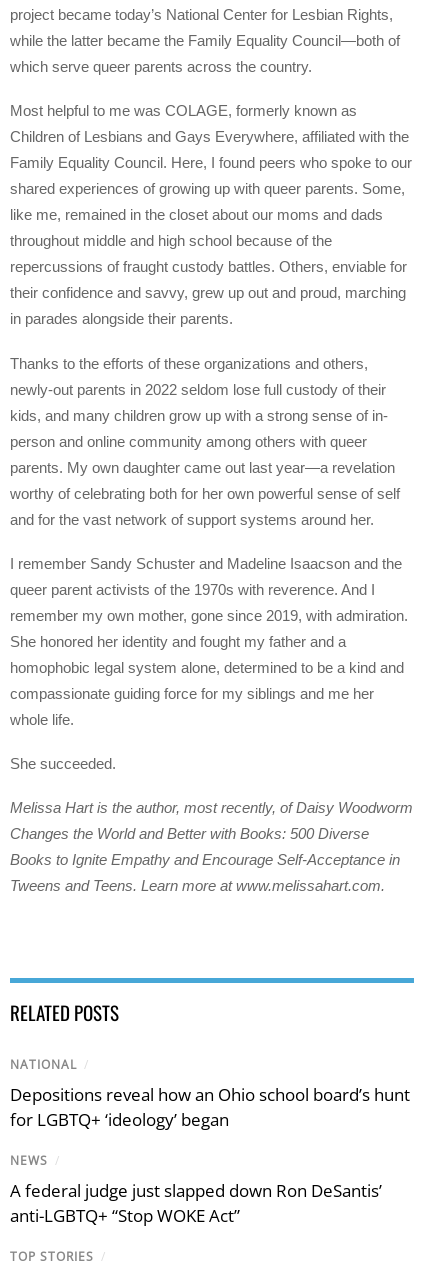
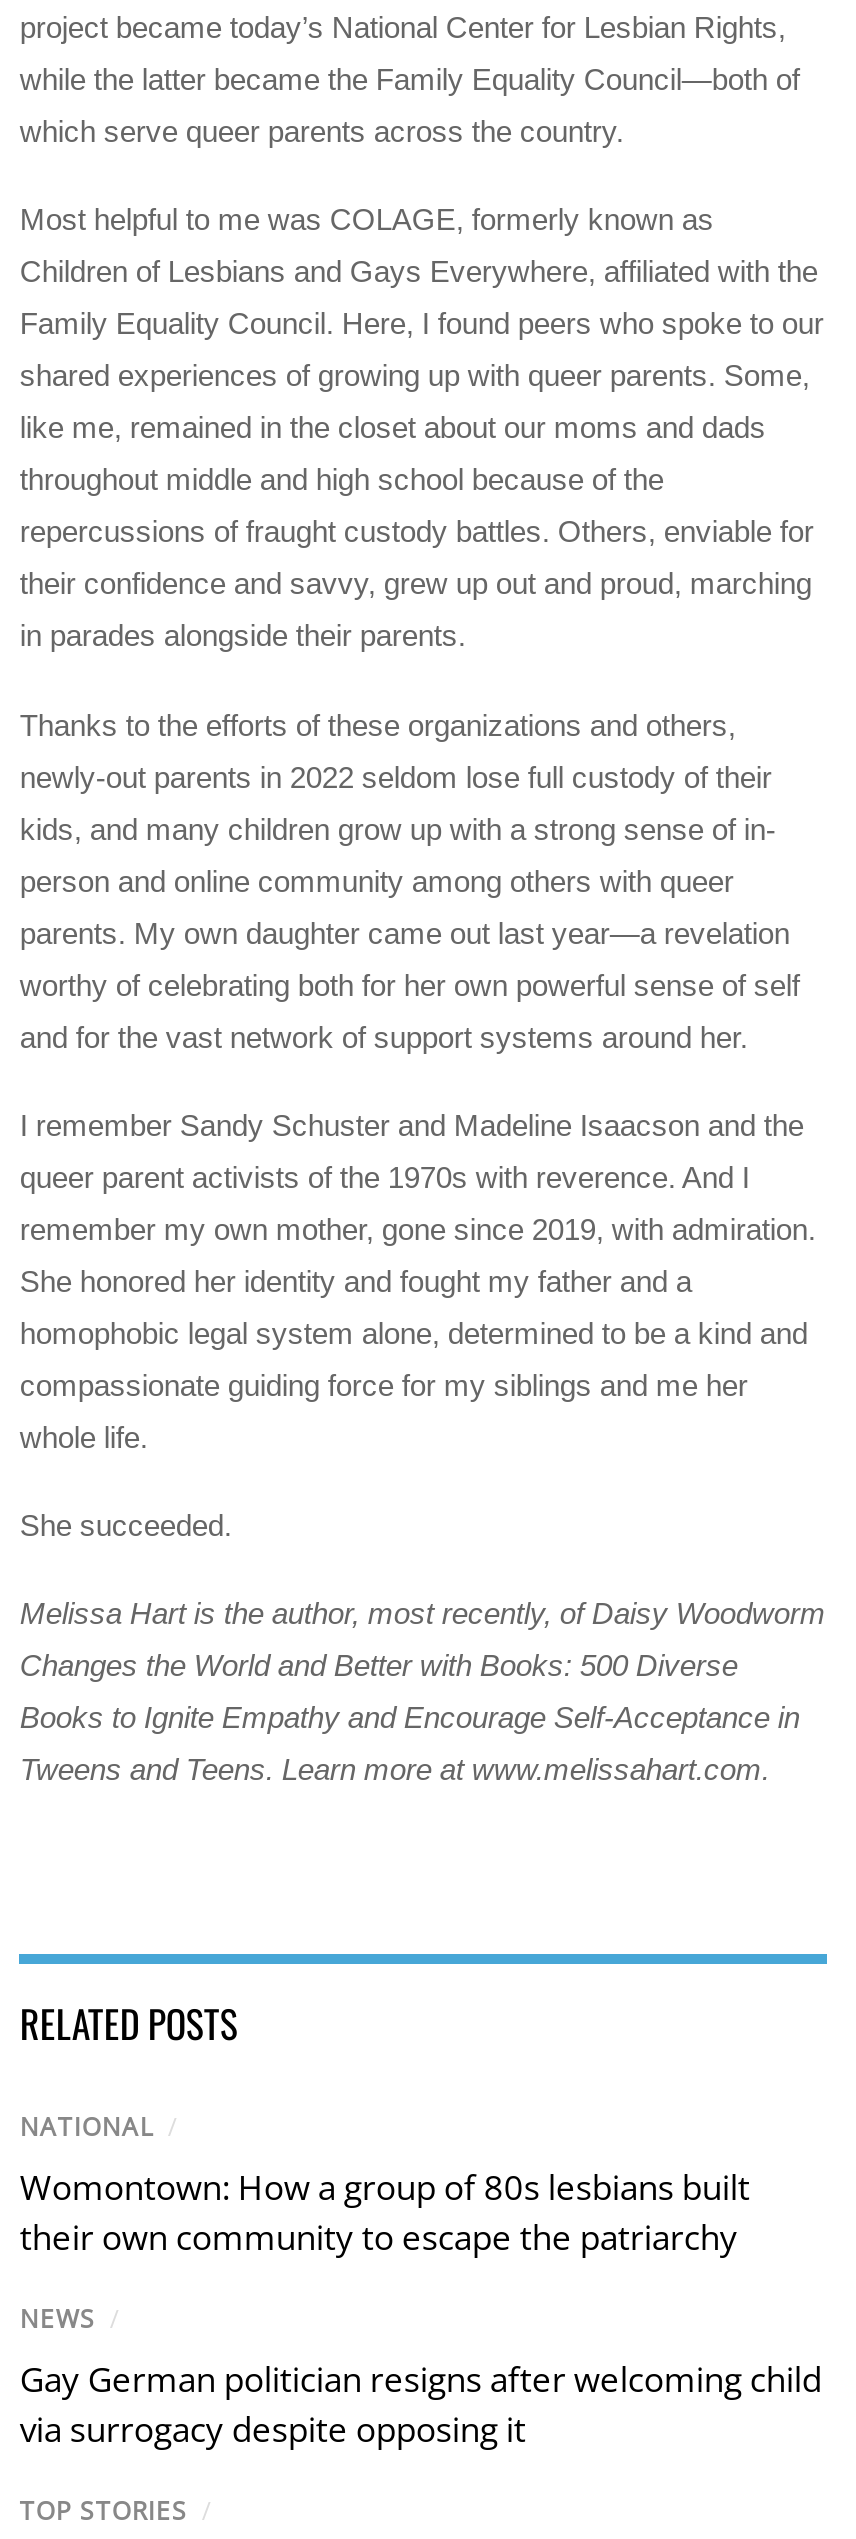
[10,1083,410,1131] Depositions reveal how an Ohio school board’s hunt | for LGBTQ+ ‘ideology’ began -> [20,2164,750,2260] Womontown: How a group of 80s lesbians built | their own community to escape the patriarchy
[10,1179,382,1227] A federal judge just slapped down Ron DeSantis’ | anti-LGBTQ+ “Stop WOKE Act” -> [20,2356,822,2452] Gay German politician resigns after welcoming child | via surrogacy despite opposing it

